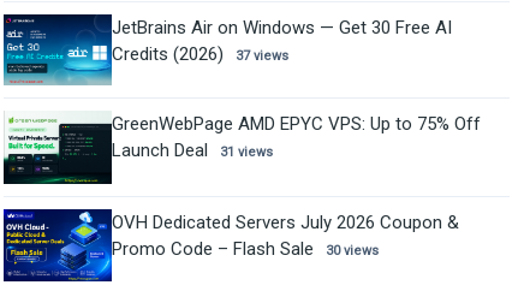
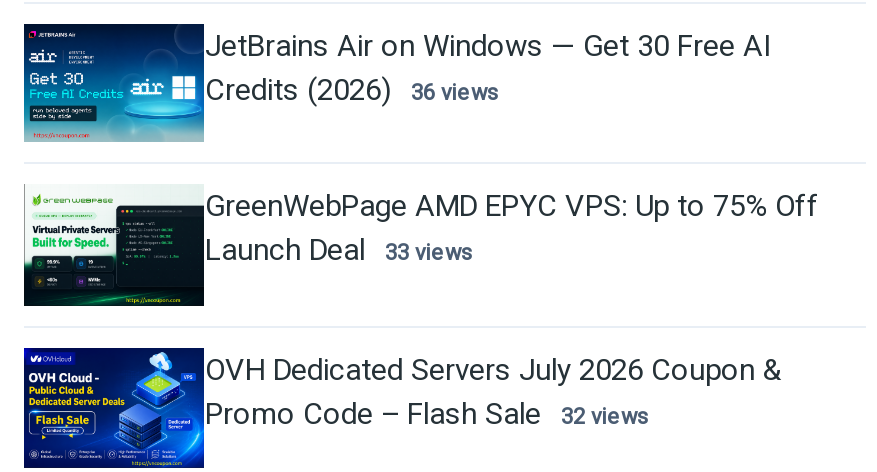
[112,43,289,64] Credits (2026) 37 views -> [205,71,499,107] Credits (2026) 36 views
[112,140,273,162] Launch Deal 31 views -> [205,233,473,269] Launch Deal 33 views
[112,238,379,259] Promo Code – Flash Sale 30 views -> [205,395,649,431] Promo Code – Flash Sale 32 views

